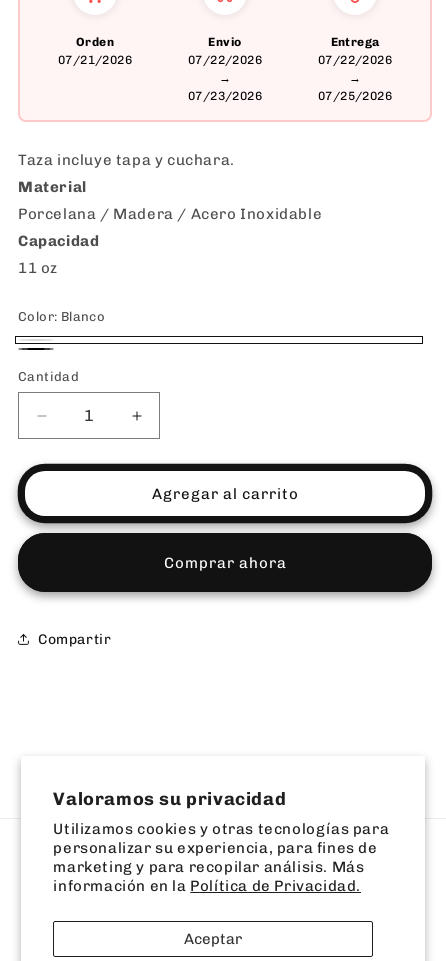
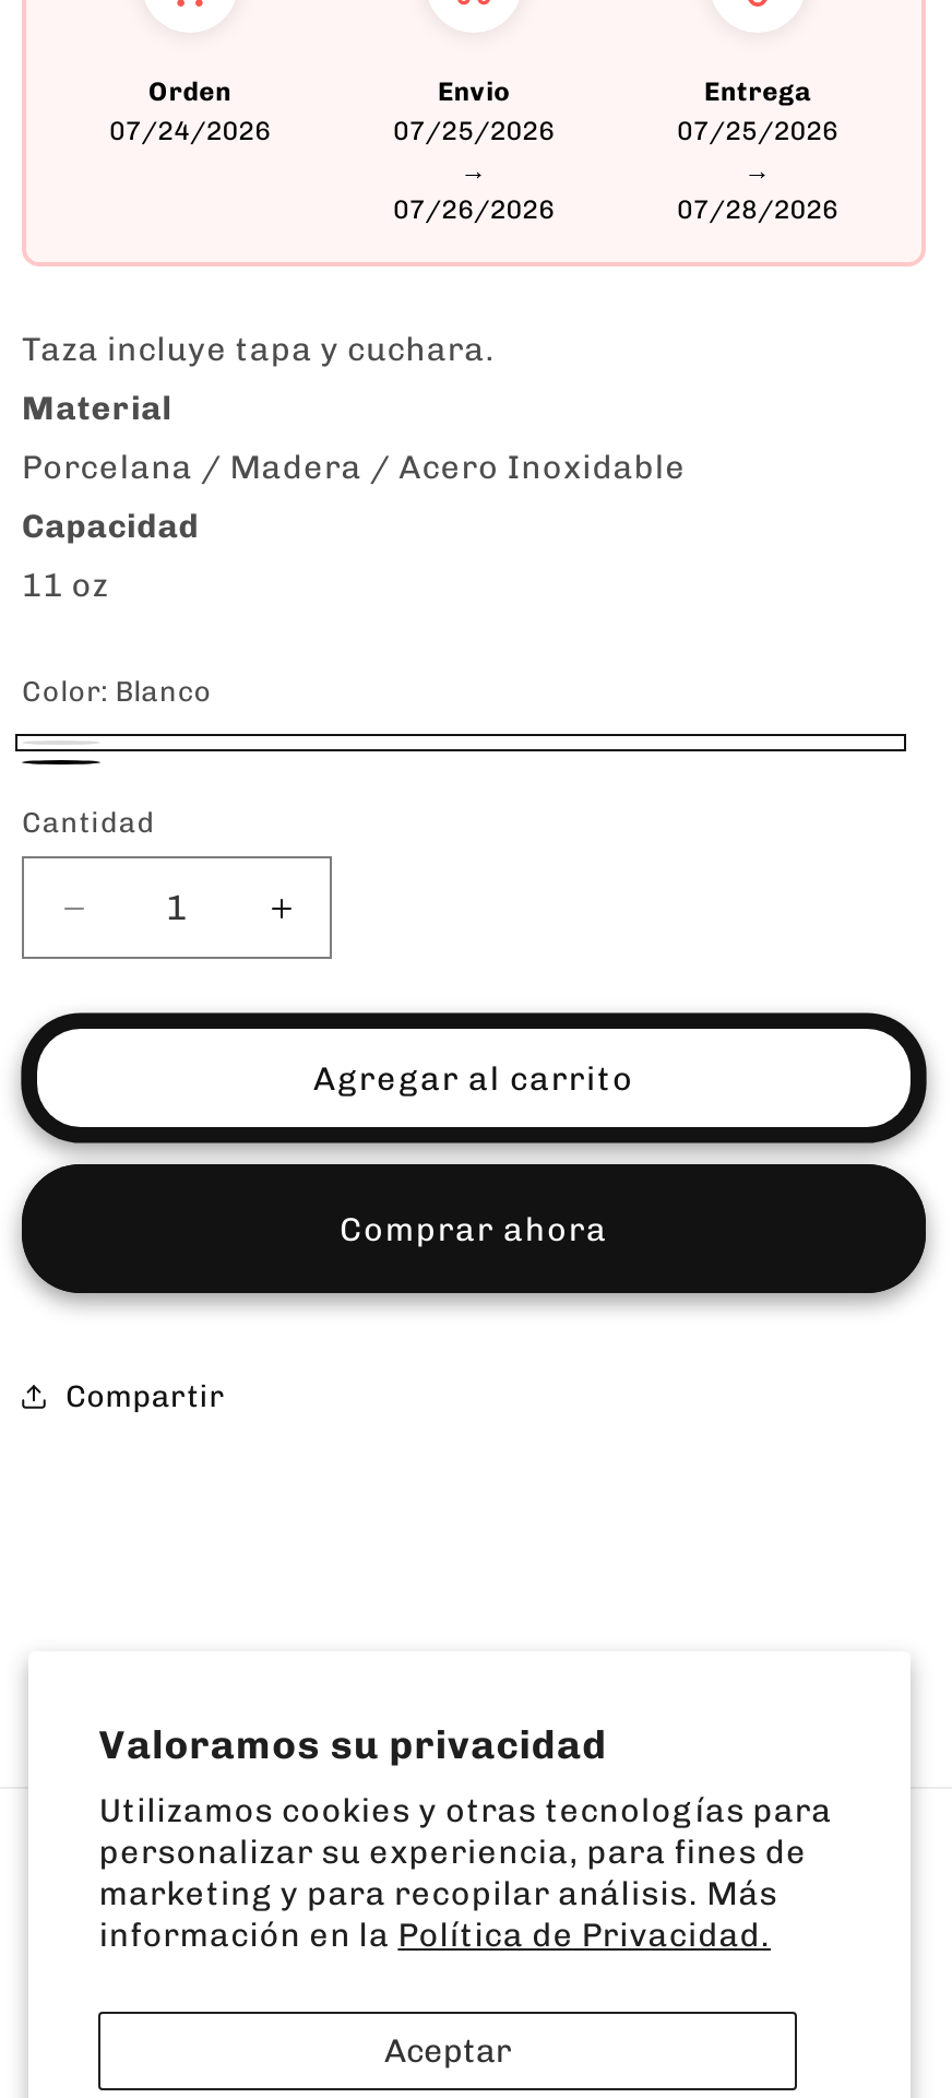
[58,53,132,67] 07/21/2026 -> [109,116,271,146] 07/24/2026
[188,53,262,67] 07/22/2026 -> [393,116,555,146] 07/25/2026
[318,53,392,67] 07/22/2026 -> [677,116,838,146] 07/25/2026
[188,89,262,103] 07/23/2026 -> [393,194,555,225] 07/26/2026
[318,89,392,103] 07/25/2026 -> [677,194,838,225] 07/28/2026

